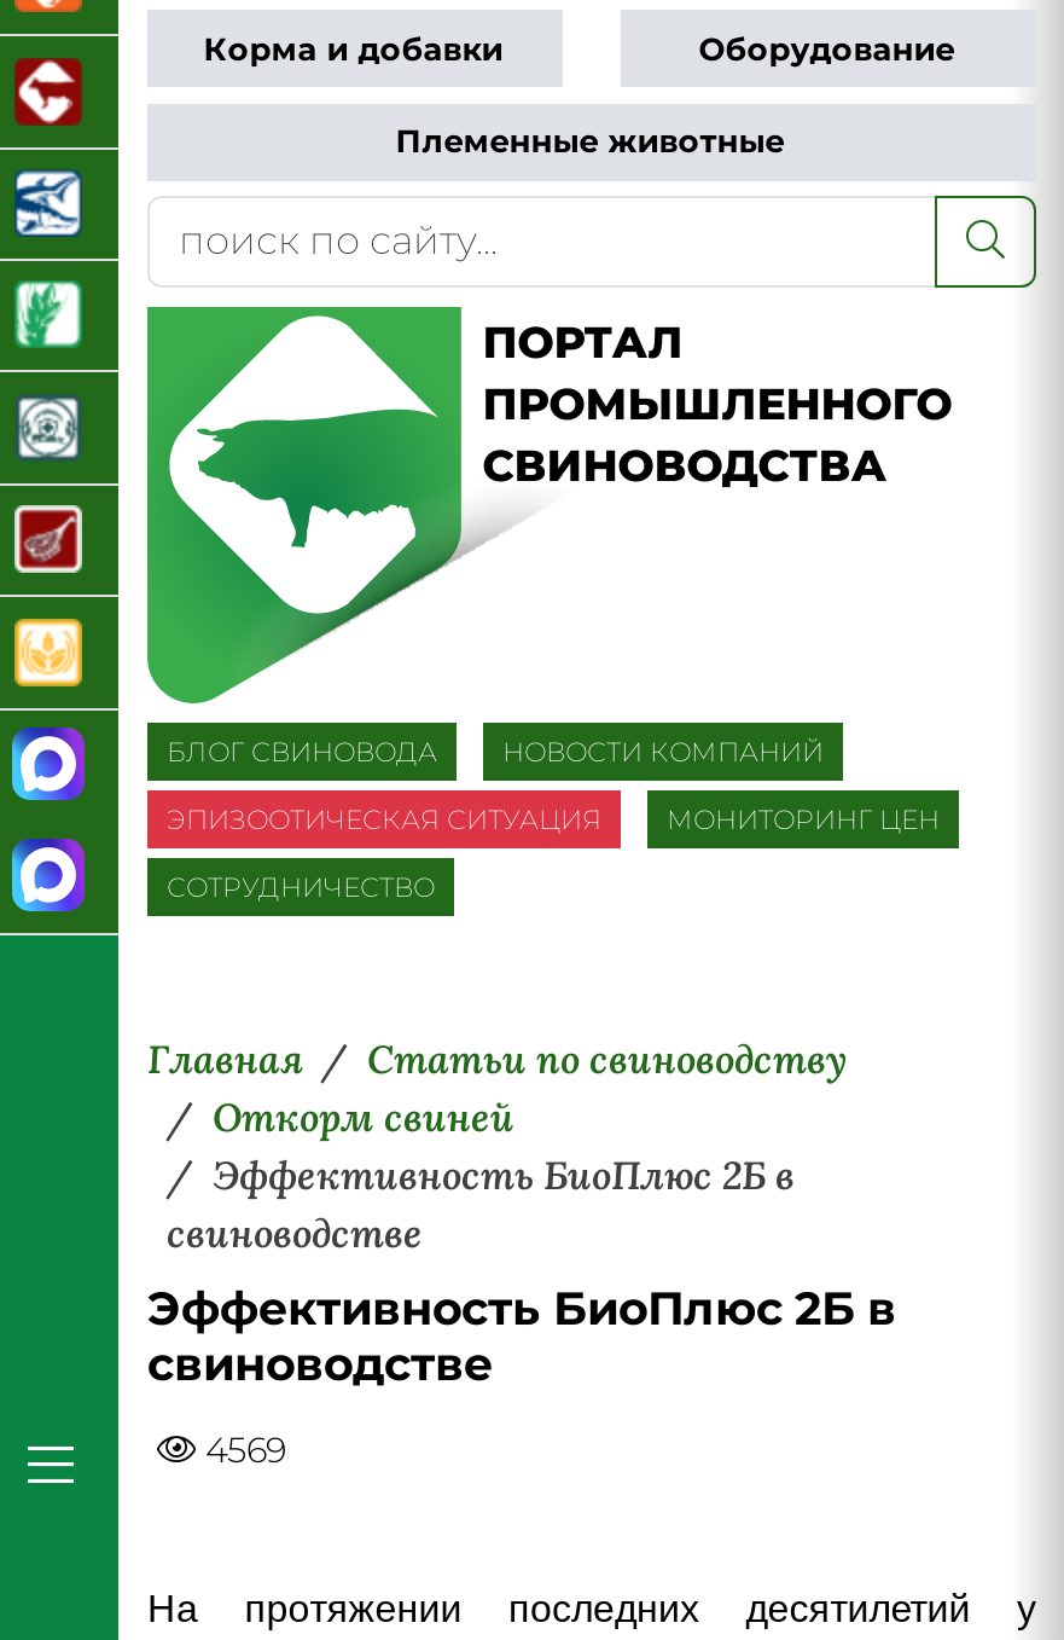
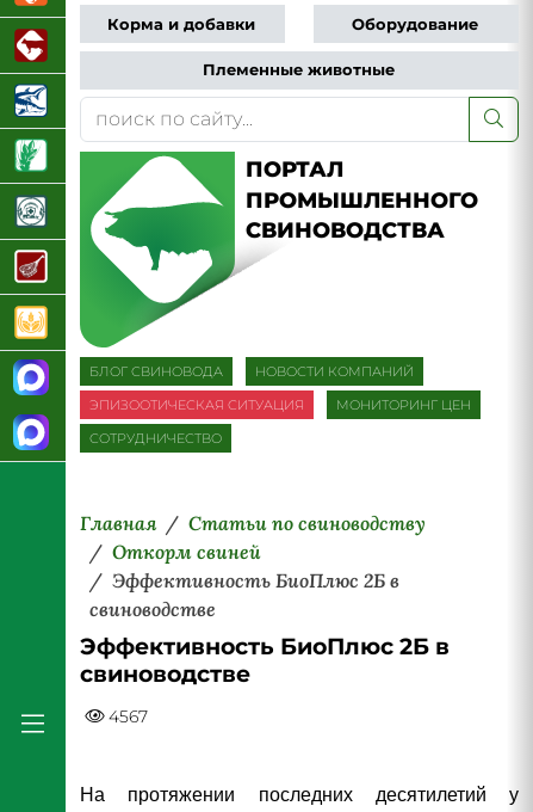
[196,1428,285,1472] 4569 -> [104,706,148,727] 4567

